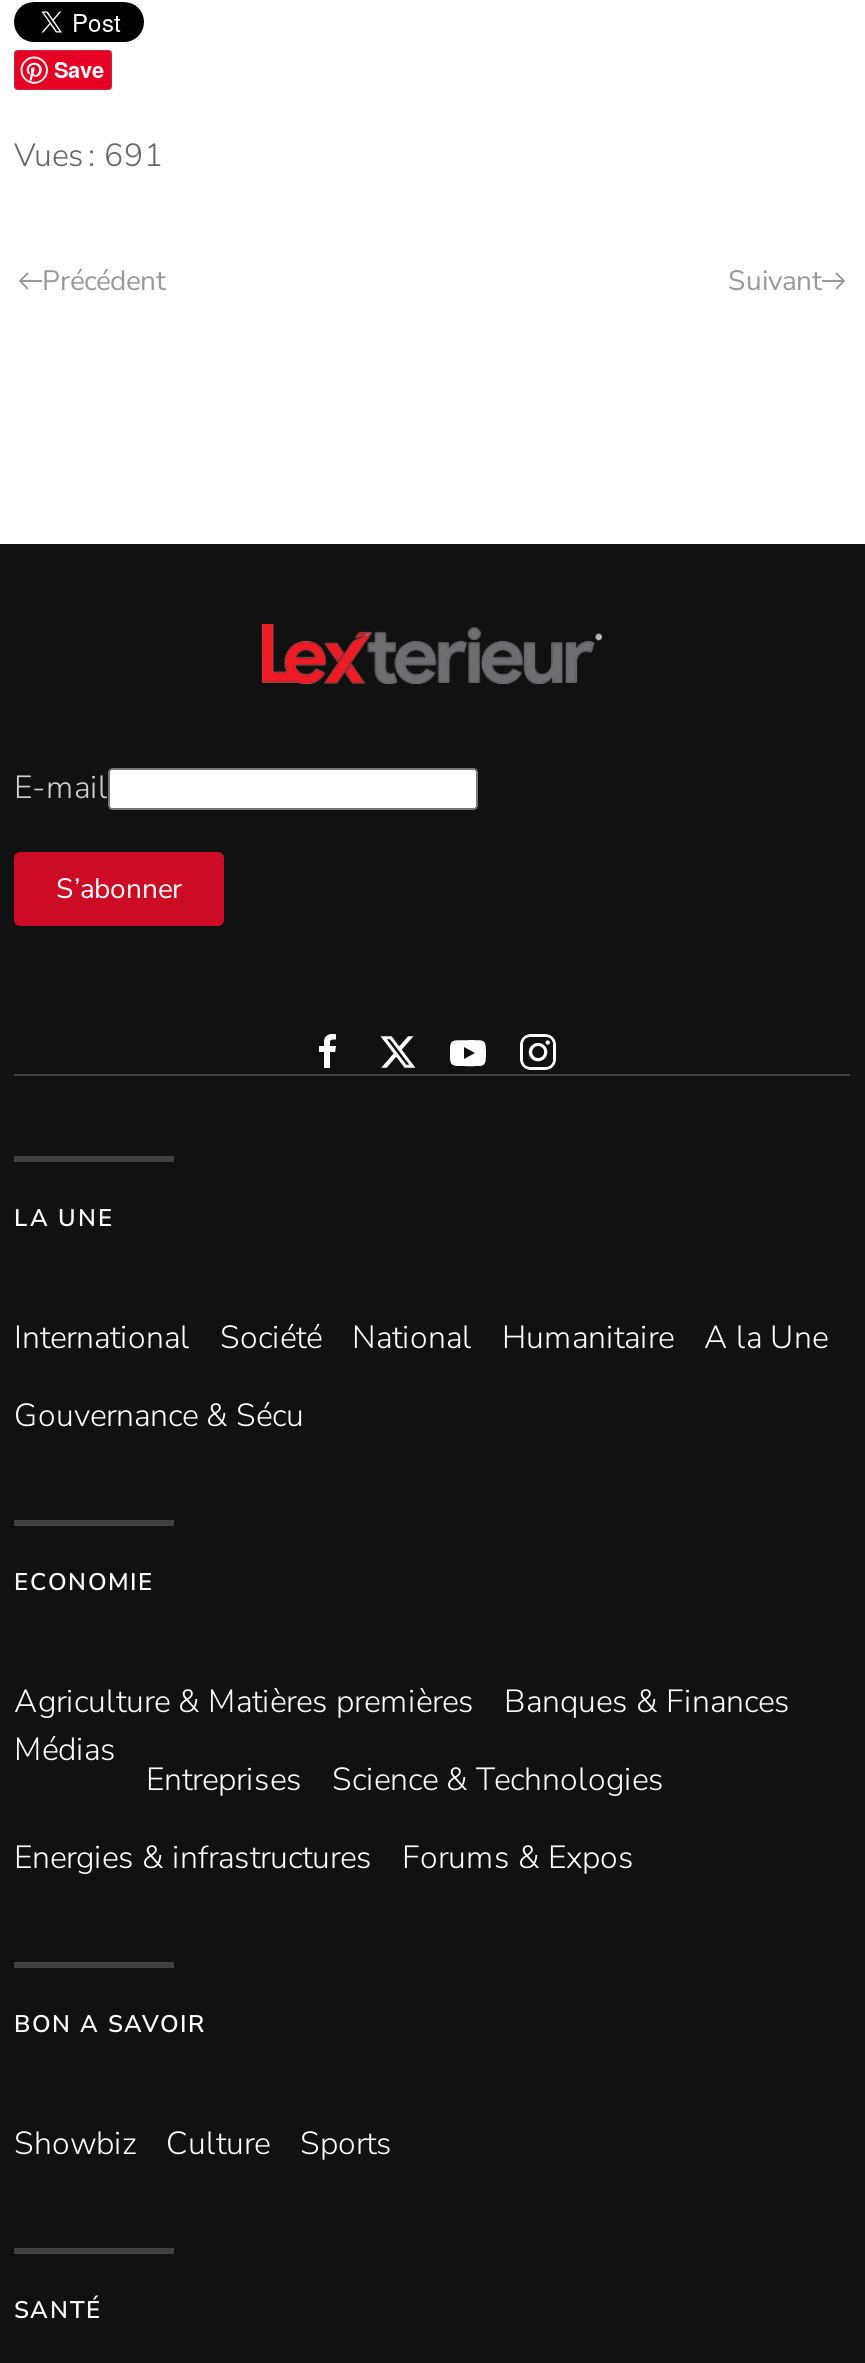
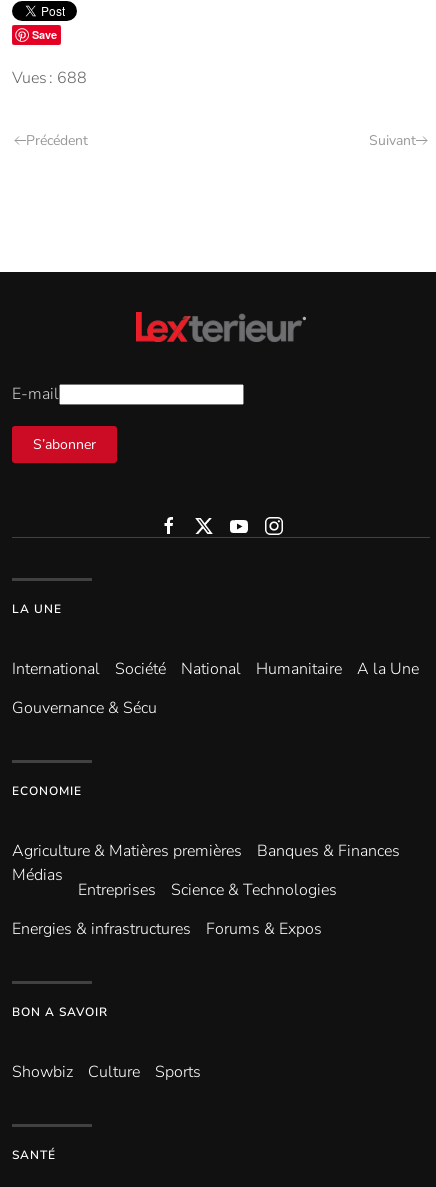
[14,134,164,178] Vues : 691 -> [12,67,87,89] Vues : 688

